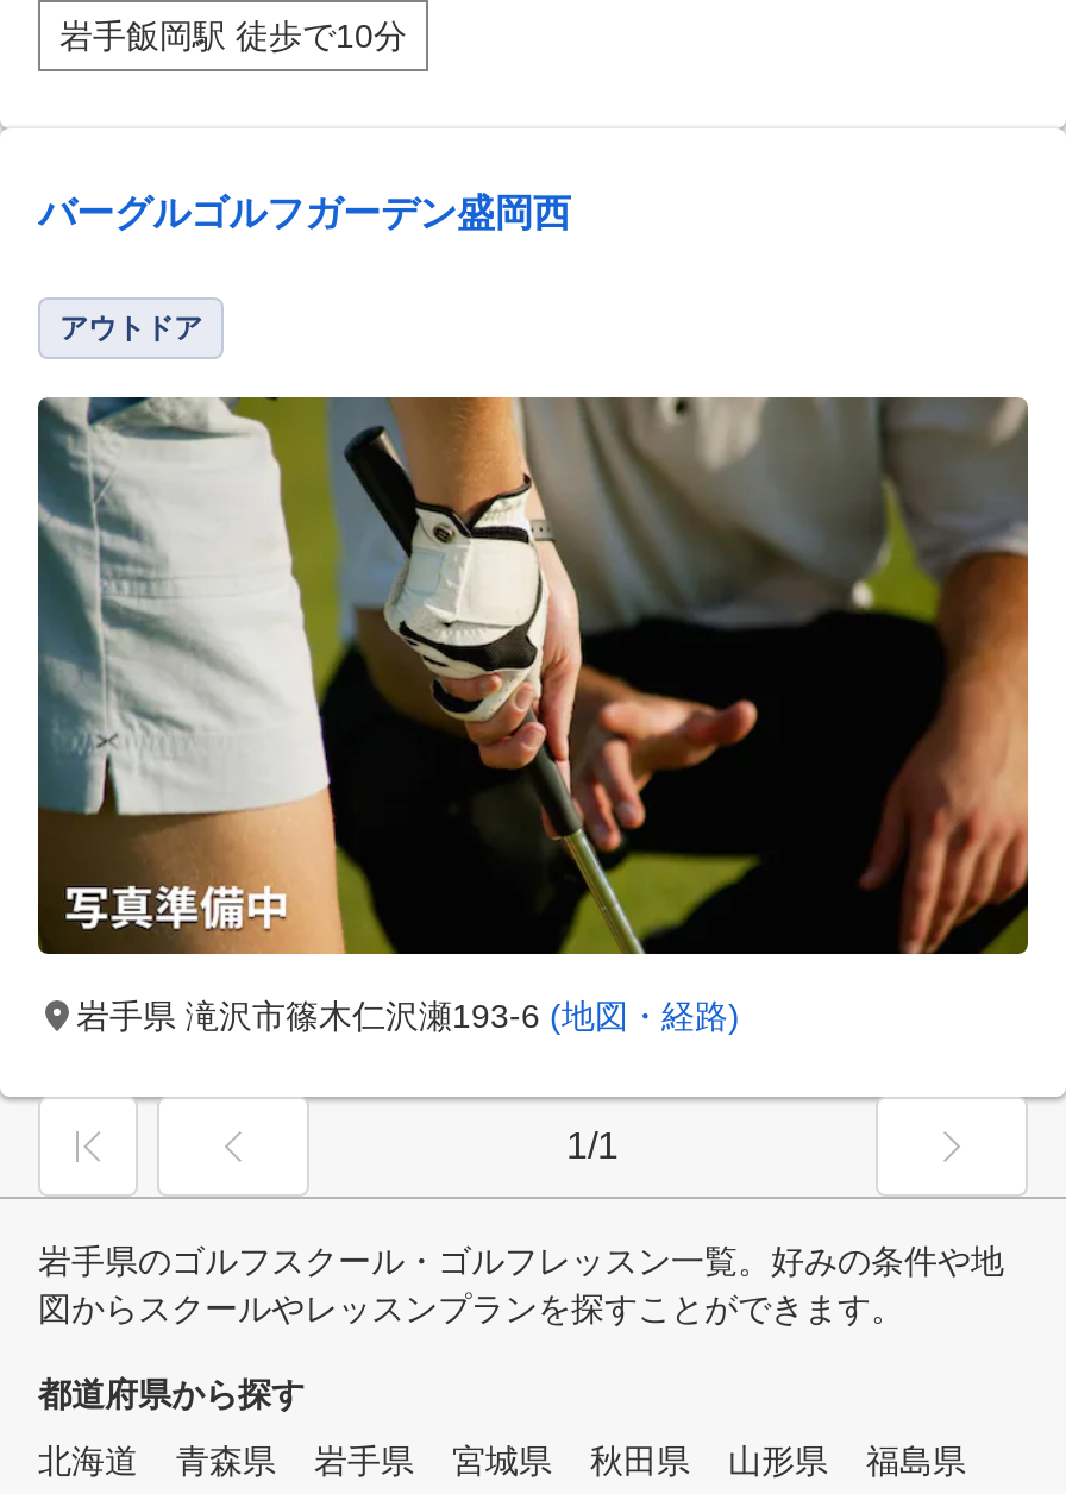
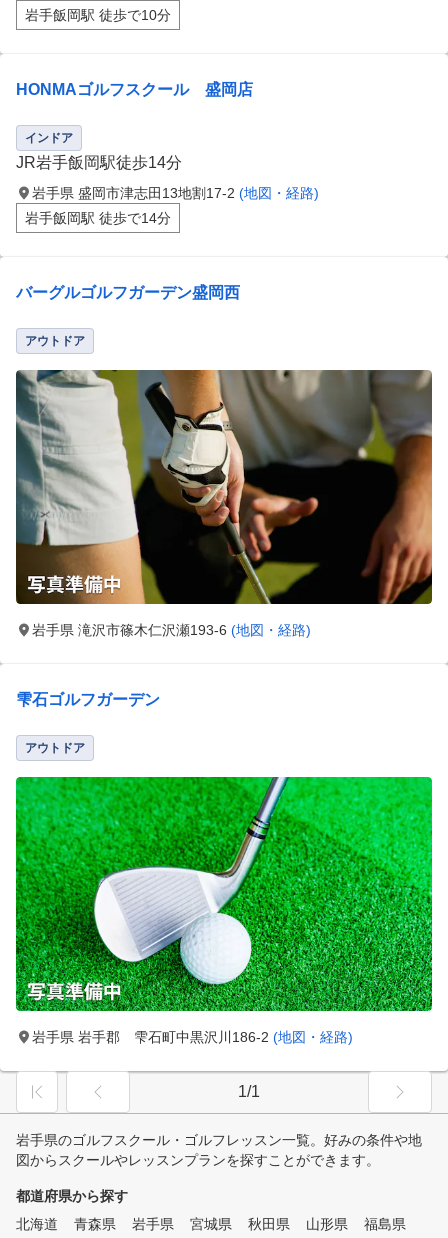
none -> [16,81,319,226] HONMAゴルフスクール 盛岡店 | インドア | JR岩手飯岡駅徒歩14分 | 岩手県 盛岡市津志田13地割17-2 (地図・経路) | 岩手飯岡駅 徒歩で14分
none -> [15,776,433,1045] [image] | 岩手県 岩手郡 雫石町中黒沢川186-2 (地図・経路)
none -> [16,691,160,755] 雫石ゴルフガーデン | アウトドア

